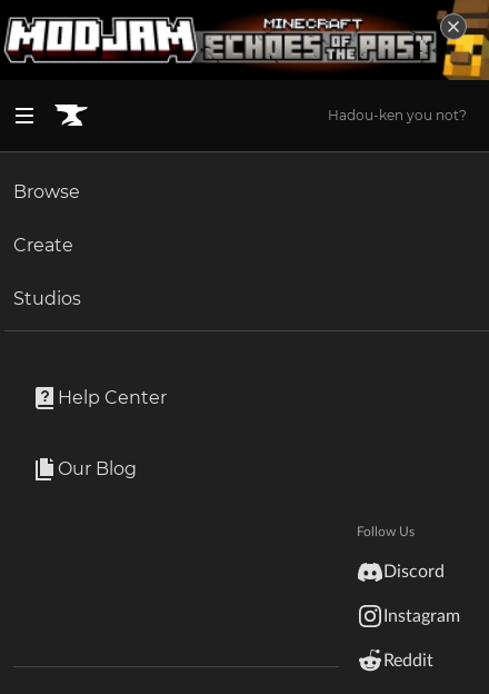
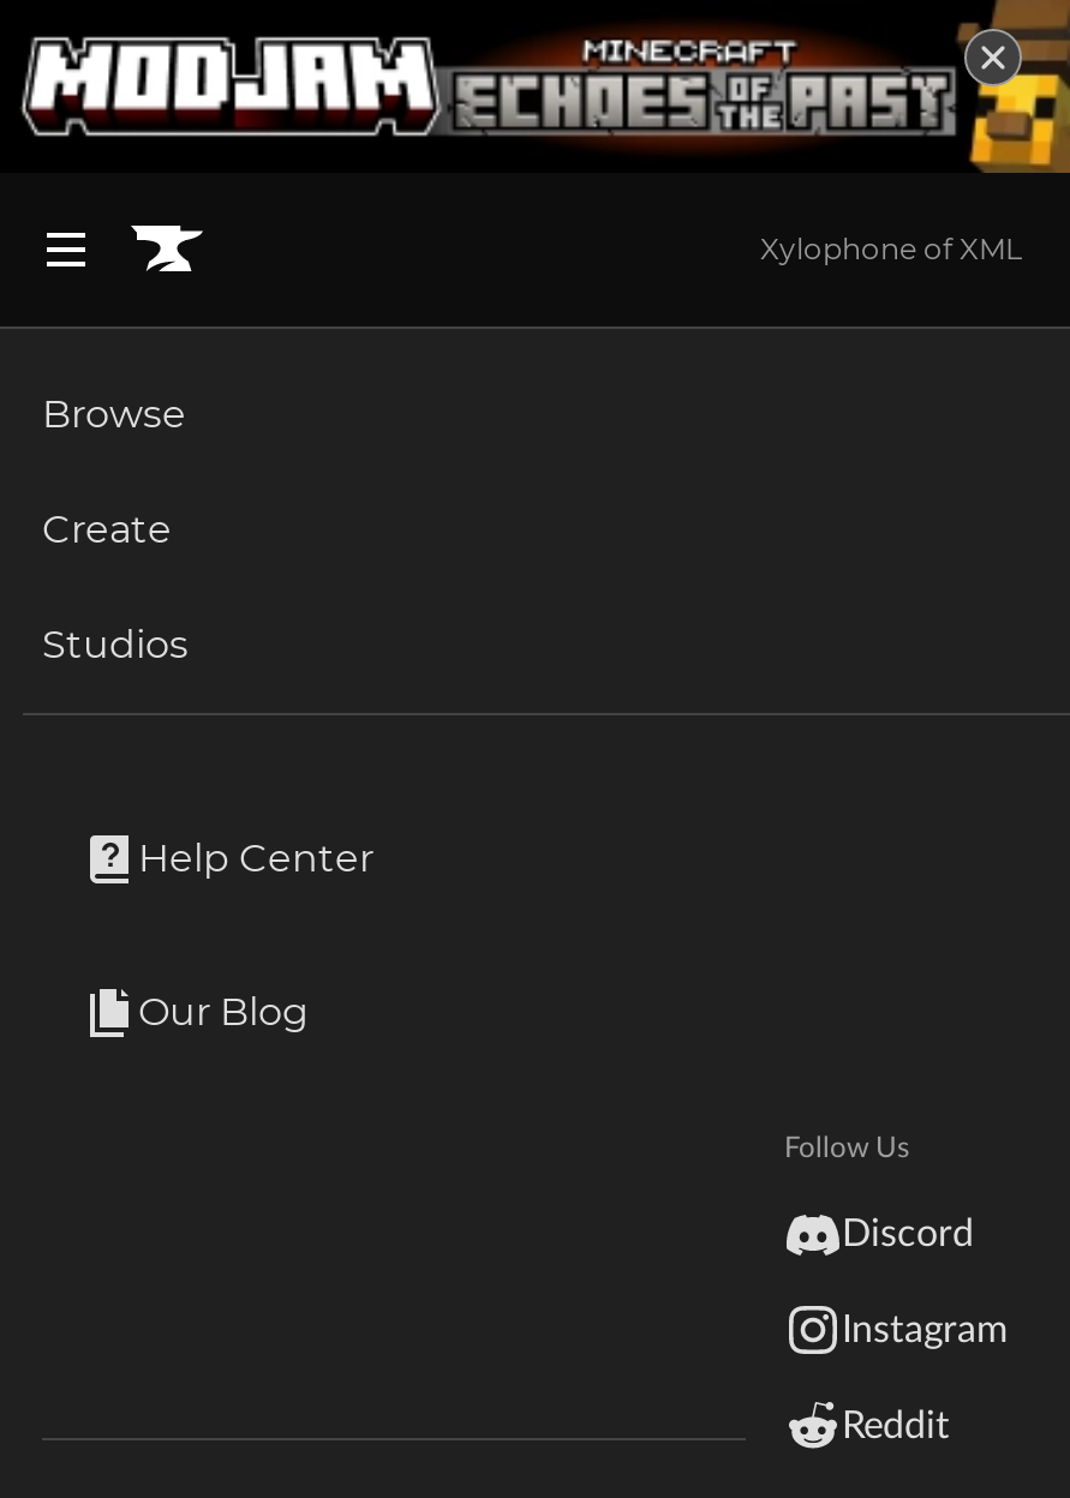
[328,106,467,123] Hadou-ken you not? -> [760,230,1022,266] Xylophone of XML

